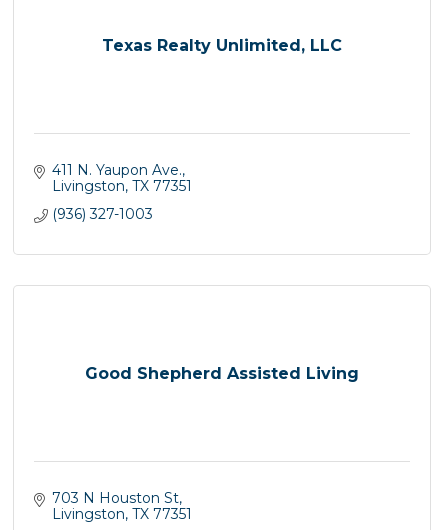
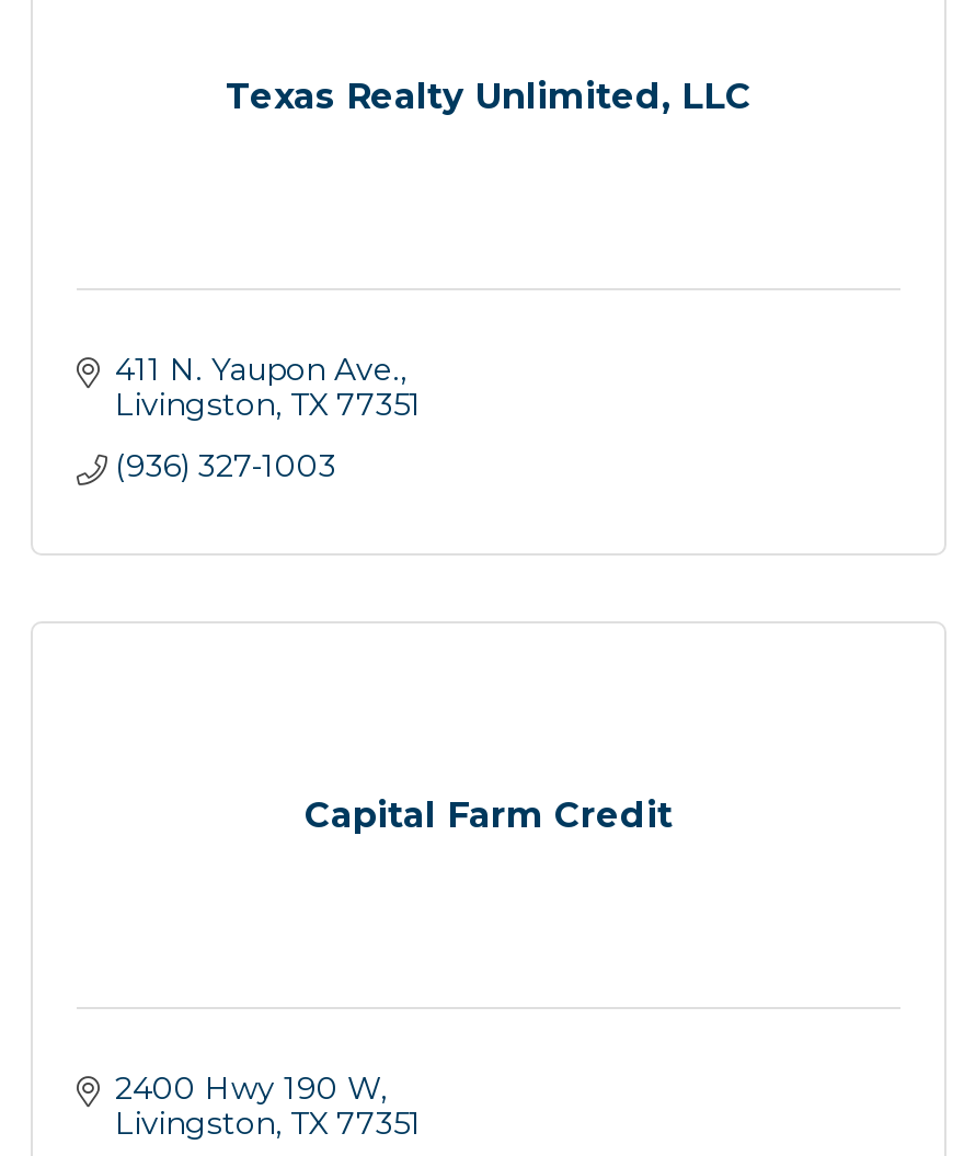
[85,364,359,383] Good Shepherd Assisted Living -> [305,794,673,836] Capital Farm Credit
[51,489,178,507] 703 N Houston St -> [115,1069,380,1108] 2400 Hwy 190 W

